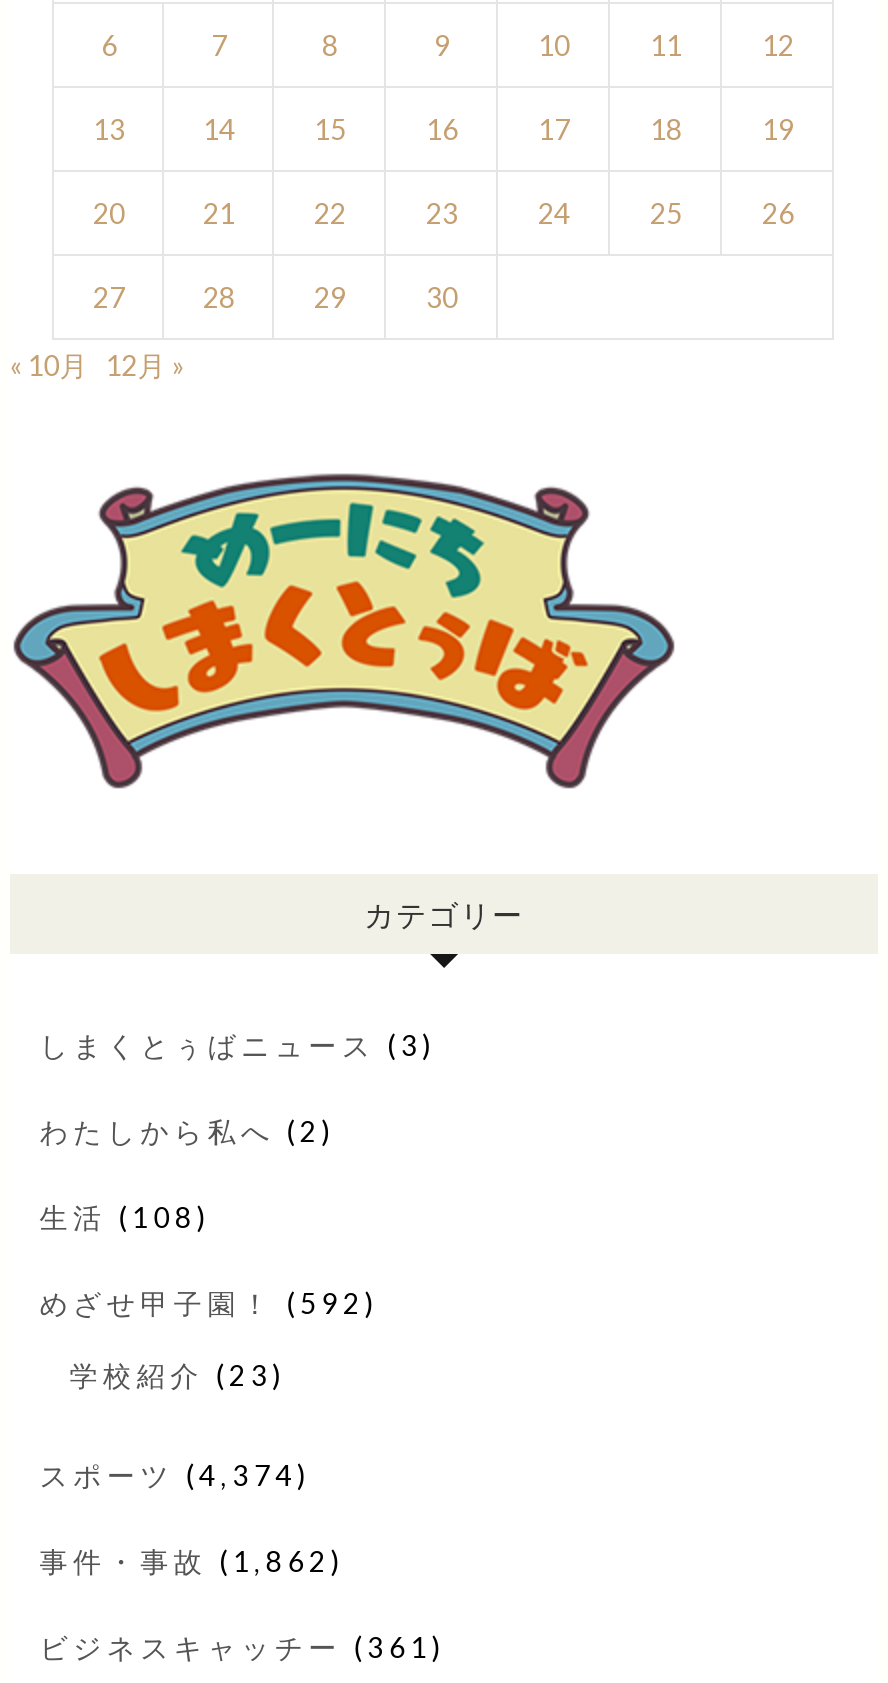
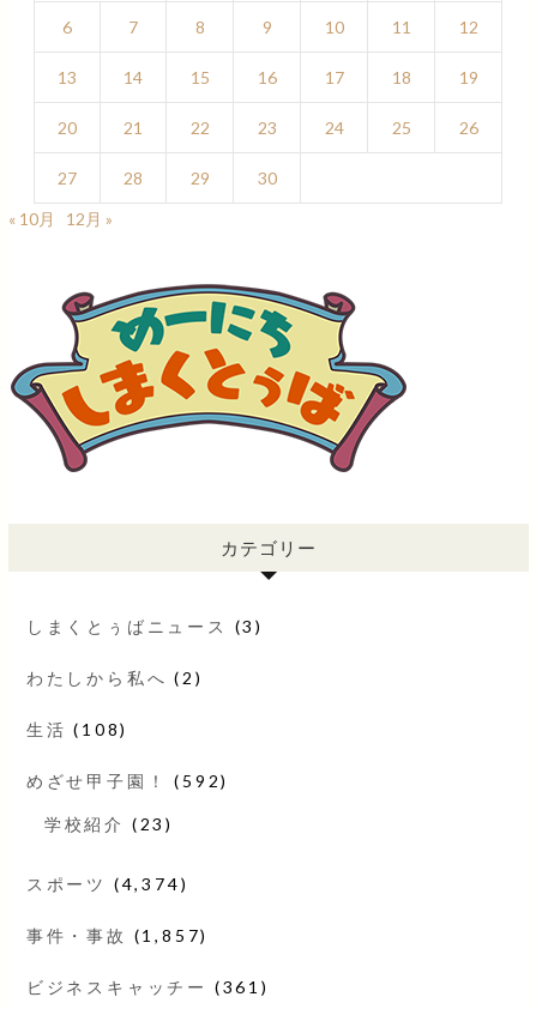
[39,1544,344,1578] 事件・事故(1,862) -> [26,925,209,945] 事件・事故(1,857)

